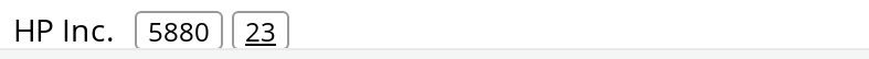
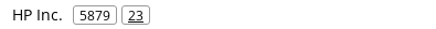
[13,9,276,50] HP Inc. 5880 23 -> [12,4,143,25] HP Inc. 5879 23

